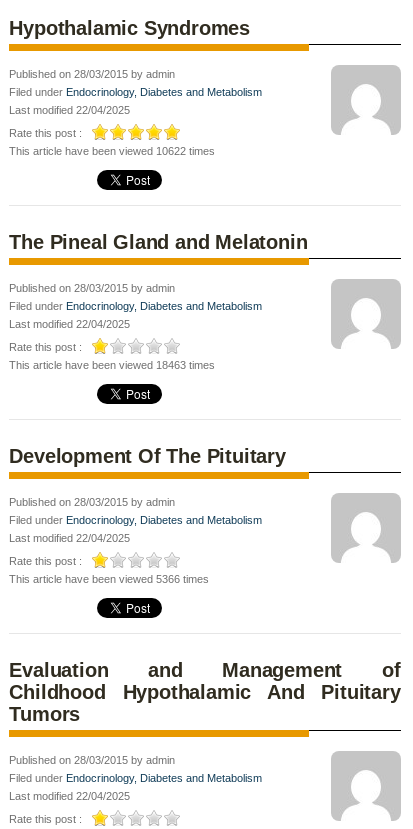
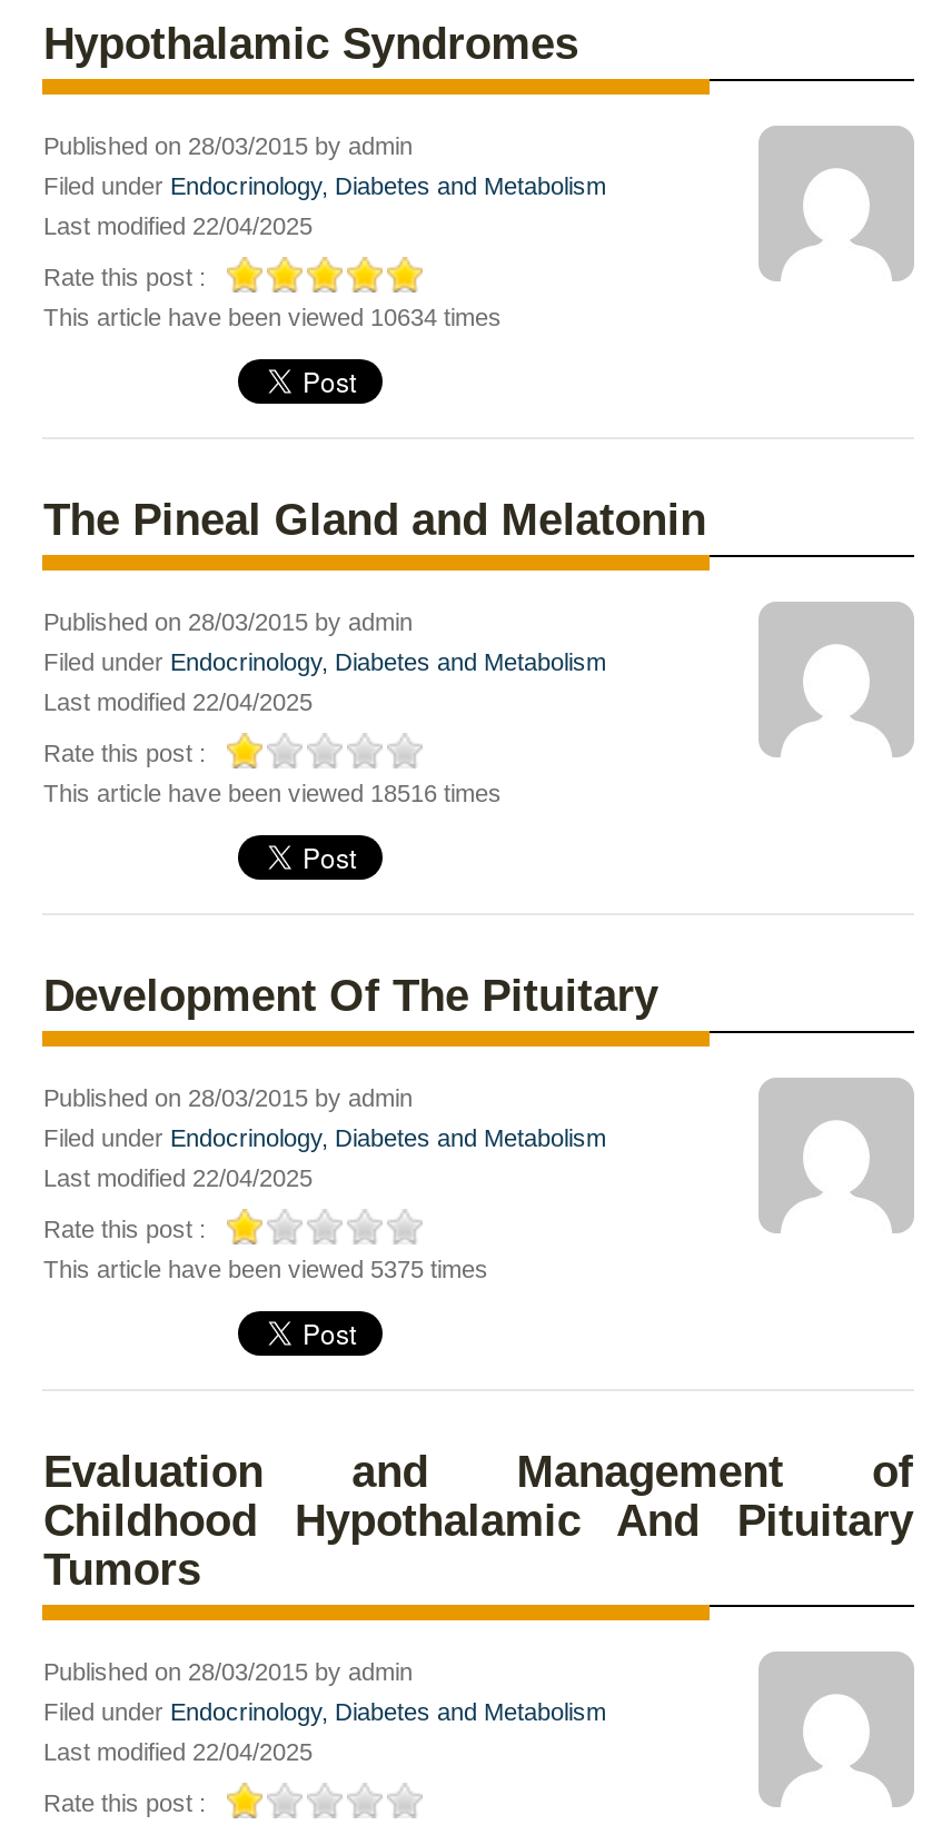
[9,145,215,157] This article have been viewed 10622 times -> [43,304,502,330] This article have been viewed 10634 times
[9,359,215,371] This article have been viewed 18463 times -> [43,780,502,806] This article have been viewed 18516 times
[9,573,209,585] This article have been viewed 5366 times -> [43,1256,488,1282] This article have been viewed 5375 times

